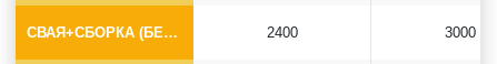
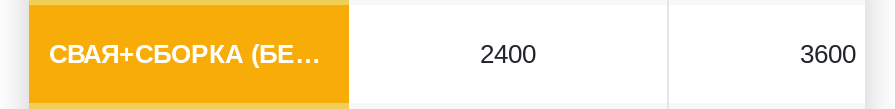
[444,24,475,40] 3000 -> [800,38,856,68] 3600

